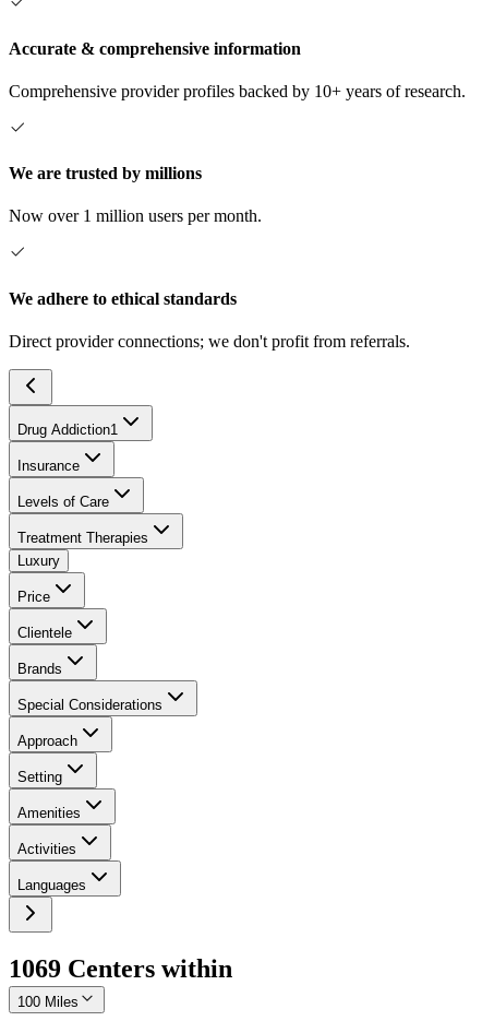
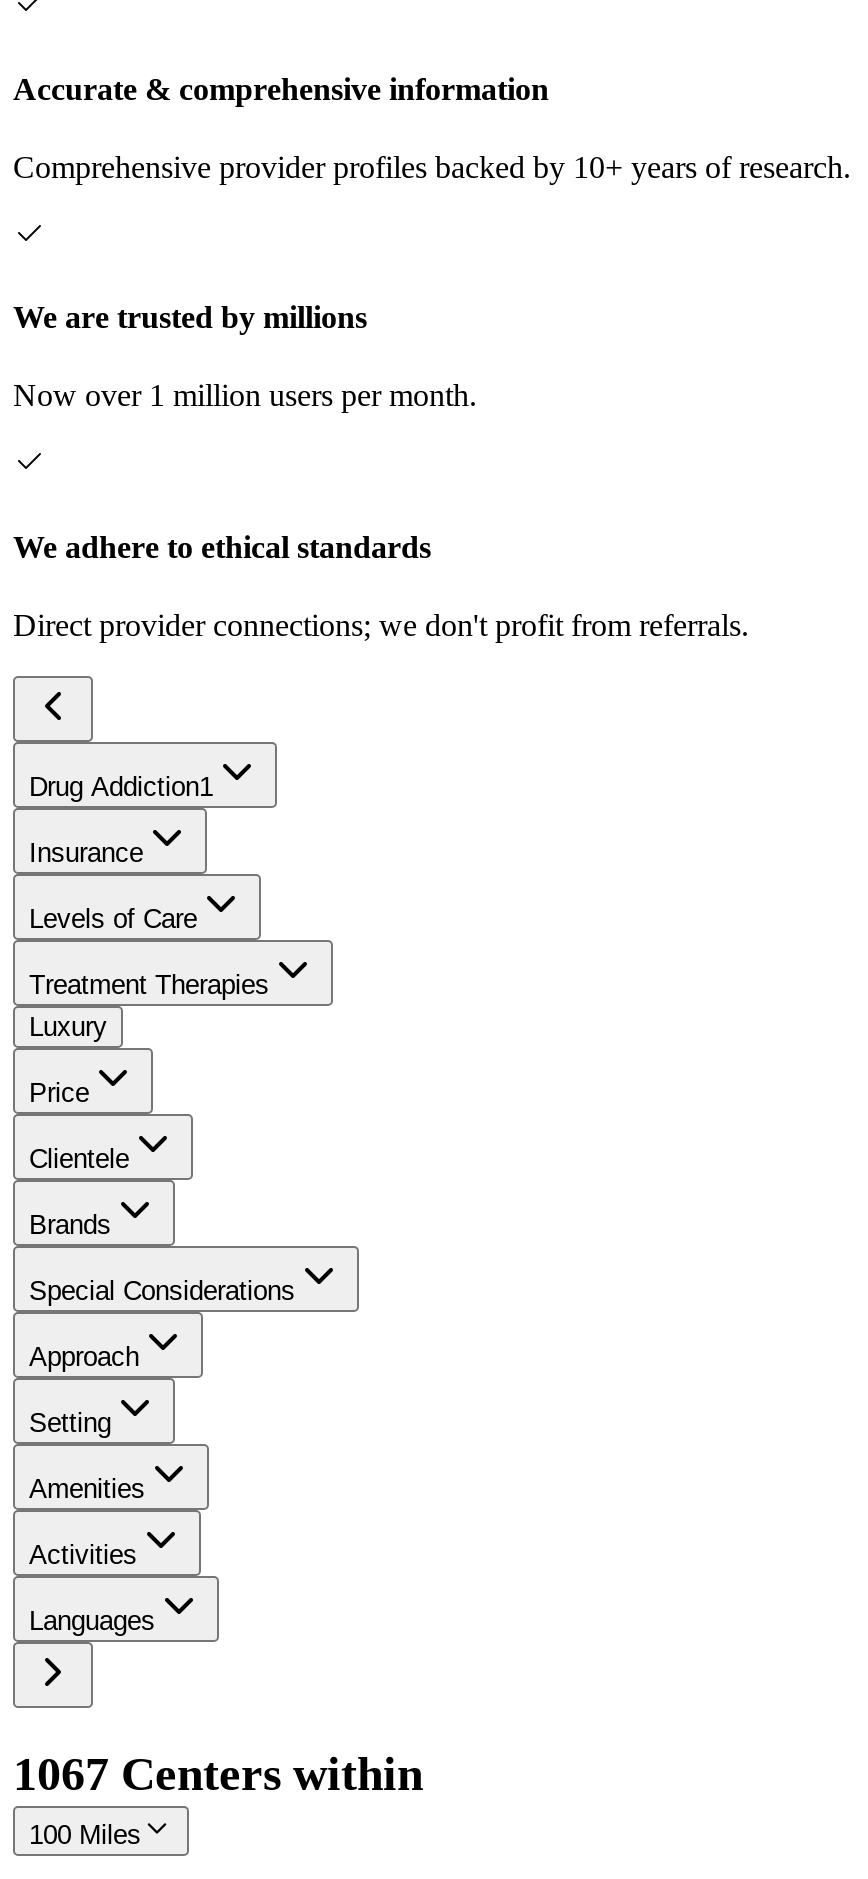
[9,954,232,982] 1069 Centers within -> [13,1747,423,1799] 1067 Centers within

